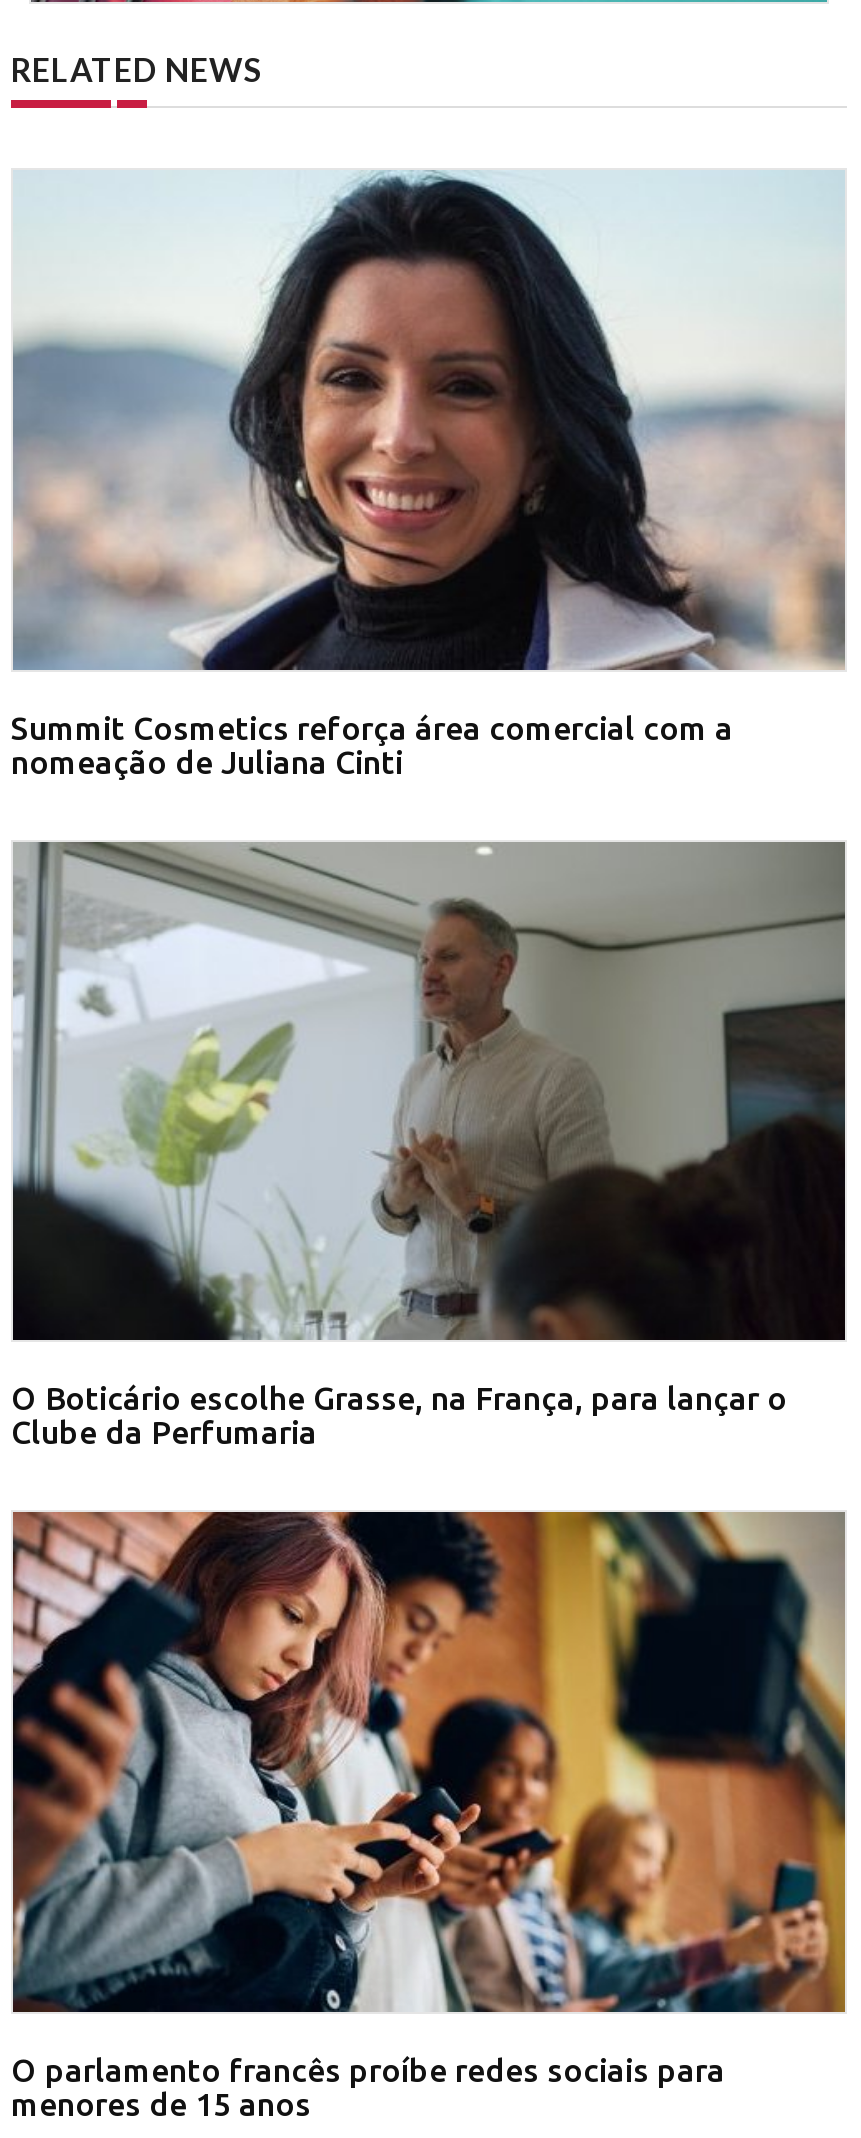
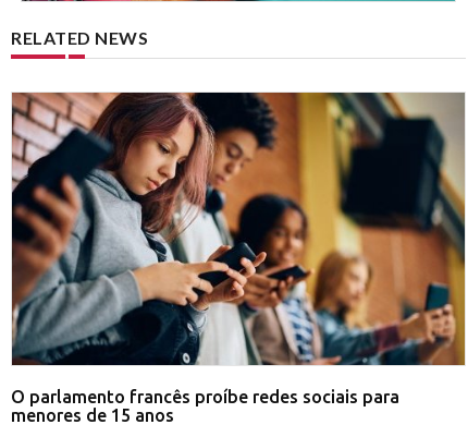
[11,170,845,779] [image] | Summit Cosmetics reforça área comercial com a | nomeação de Juliana Cinti -> none
[11,840,847,1450] [image] | O Boticário escolhe Grasse, na França, para lançar o | Clube da Perfumaria -> none

